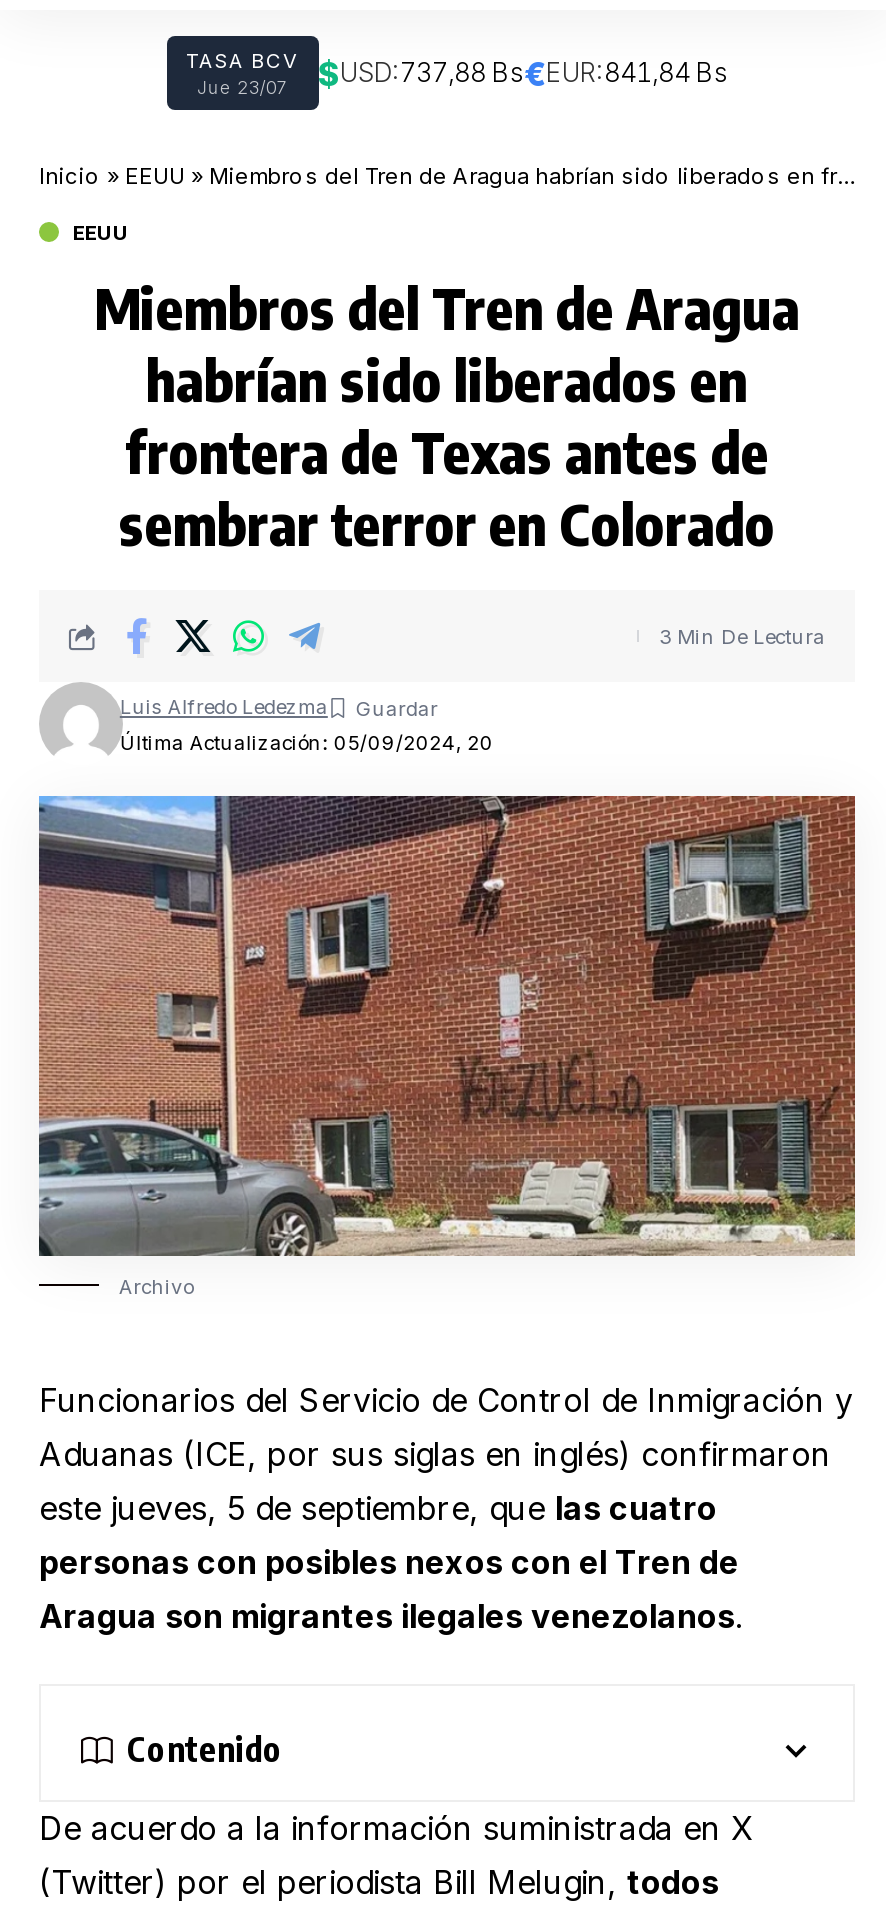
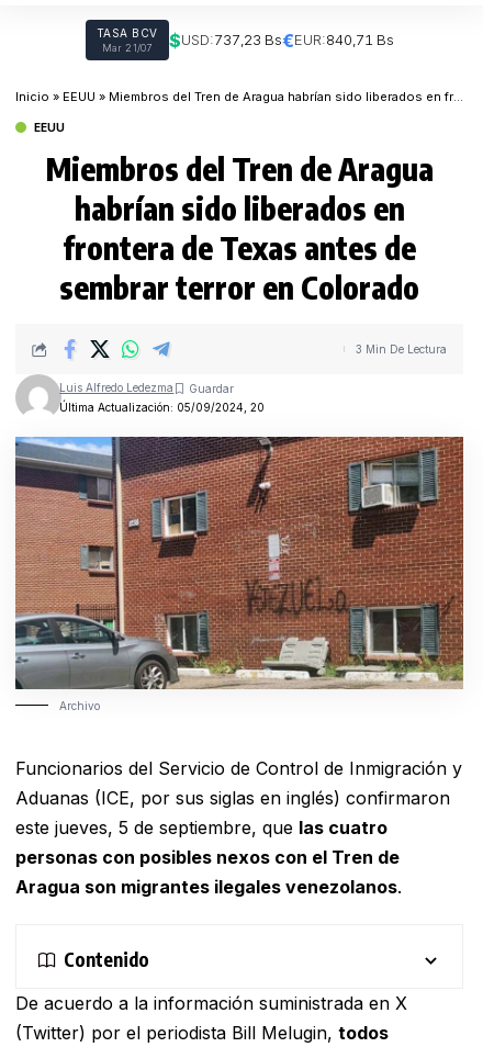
[197,53,728,98] Jue 23/07 | $USD:737,88 Bs€EUR:841,84 Bs -> [102,29,394,54] Mar 21/07 | $USD:737,23 Bs€EUR:840,71 Bs

